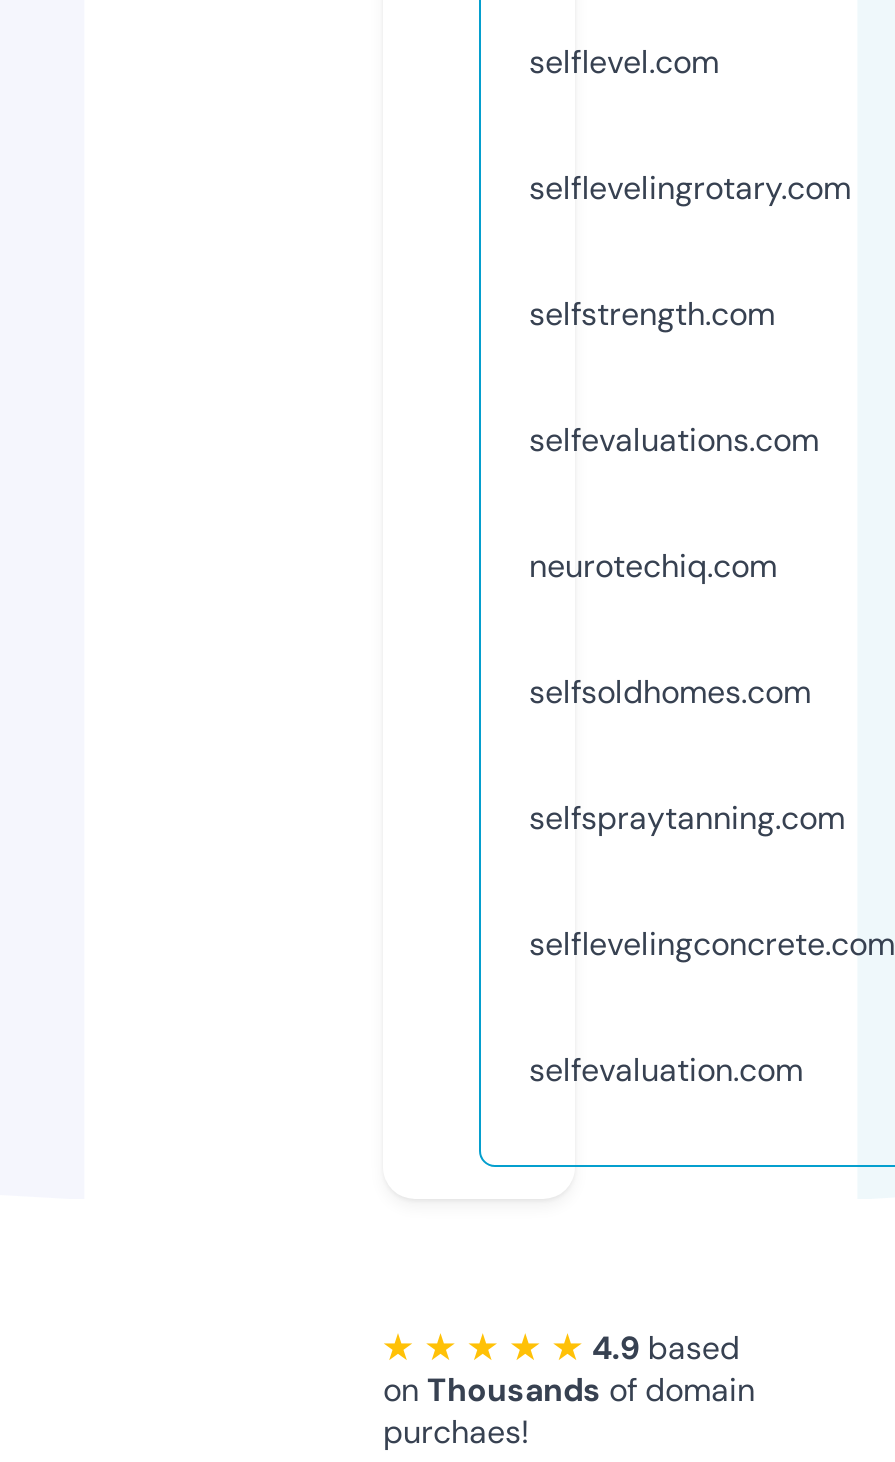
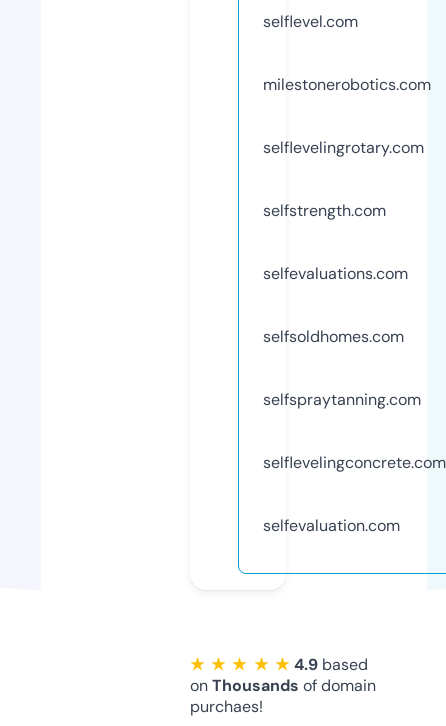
none -> [263,74,431,95] milestonerobotics.com
moved [529,167,851,461] -> [263,137,424,284]: selflevelingrotary.com | selfstrength.com | selfevaluations.com
[529,545,777,587] neurotechiq.com -> none

